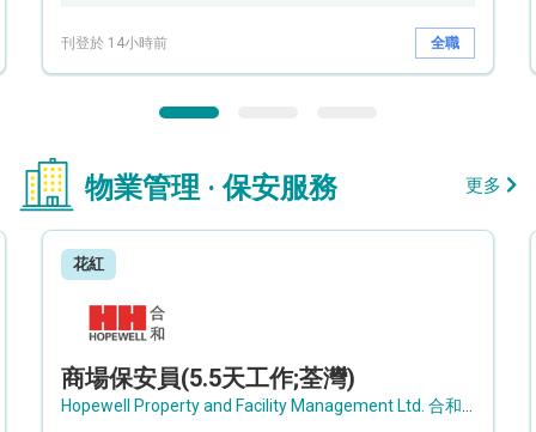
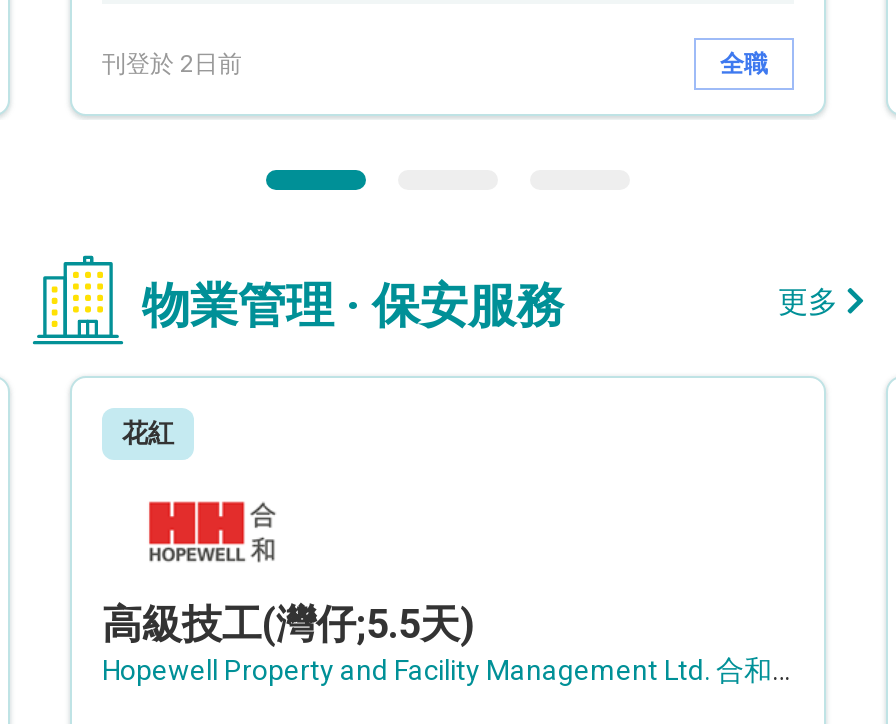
[61,34,167,51] 刊登於 14小時前 -> [102,49,242,77] 刊登於 2日前
[61,364,355,392] 商場保安員(5.5天工作;荃灣) -> [102,600,474,648] 高級技工(灣仔;5.5天)

